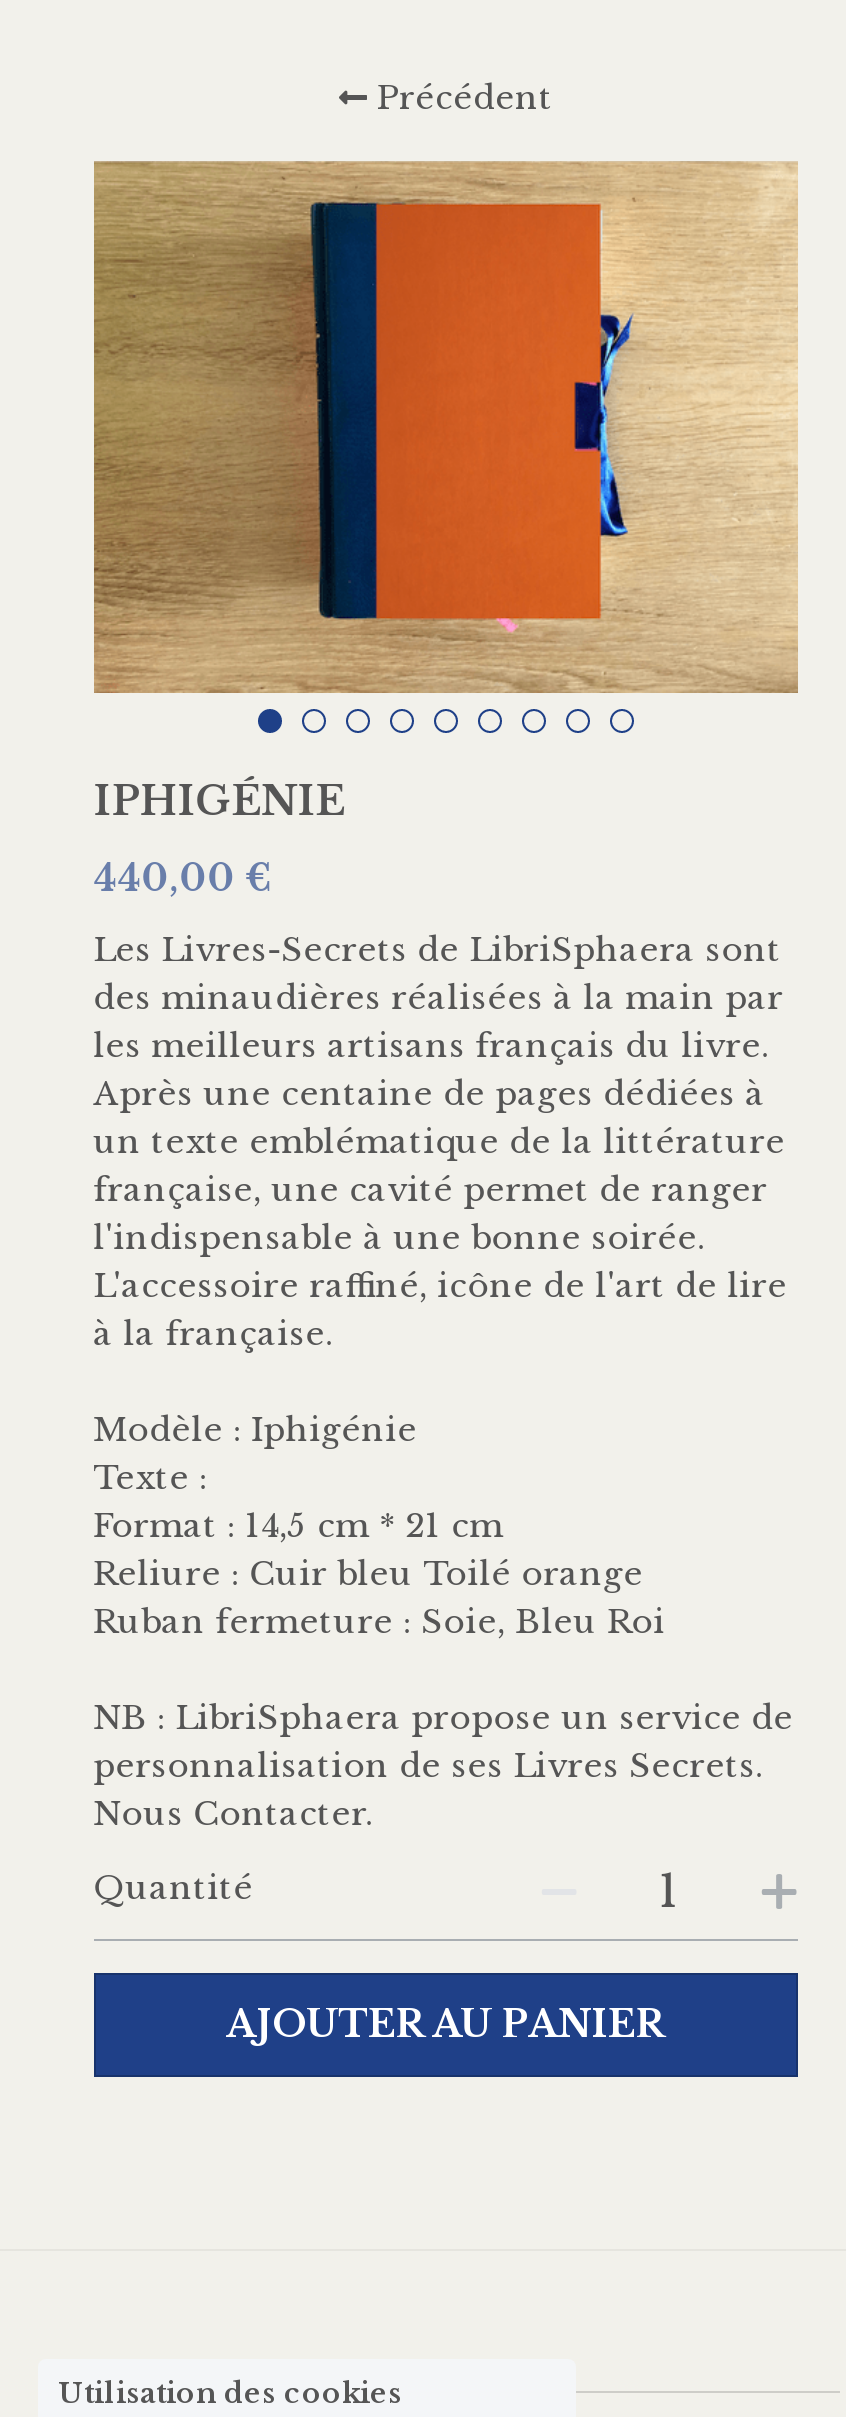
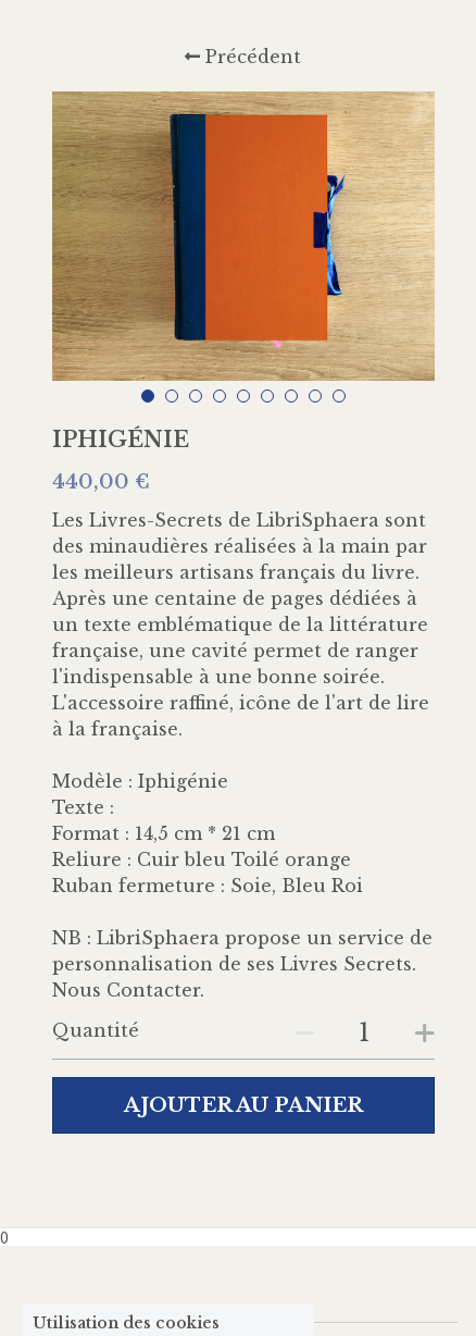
none -> [0,1226,9,1248] 0

